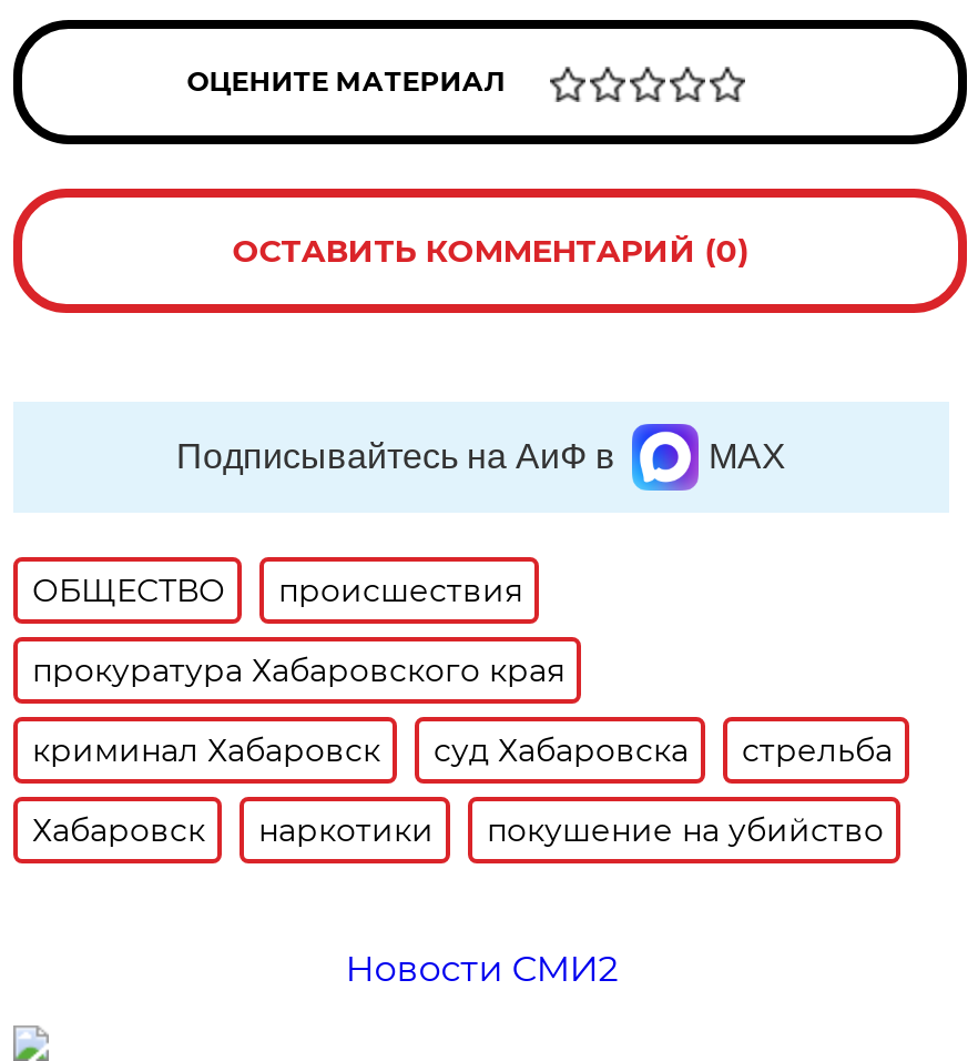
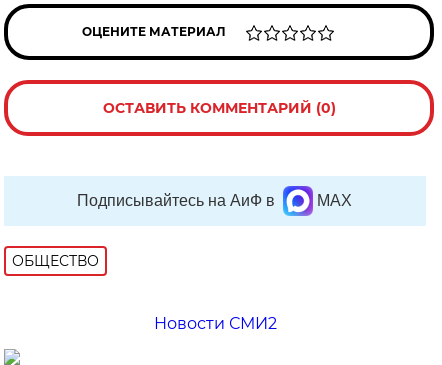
[32,571,892,851] происшествия | прокуратура Хабаровского края | криминал Хабаровск | суд Хабаровска | стрельба | Хабаровск | наркотики | покушение на убийство -> none

